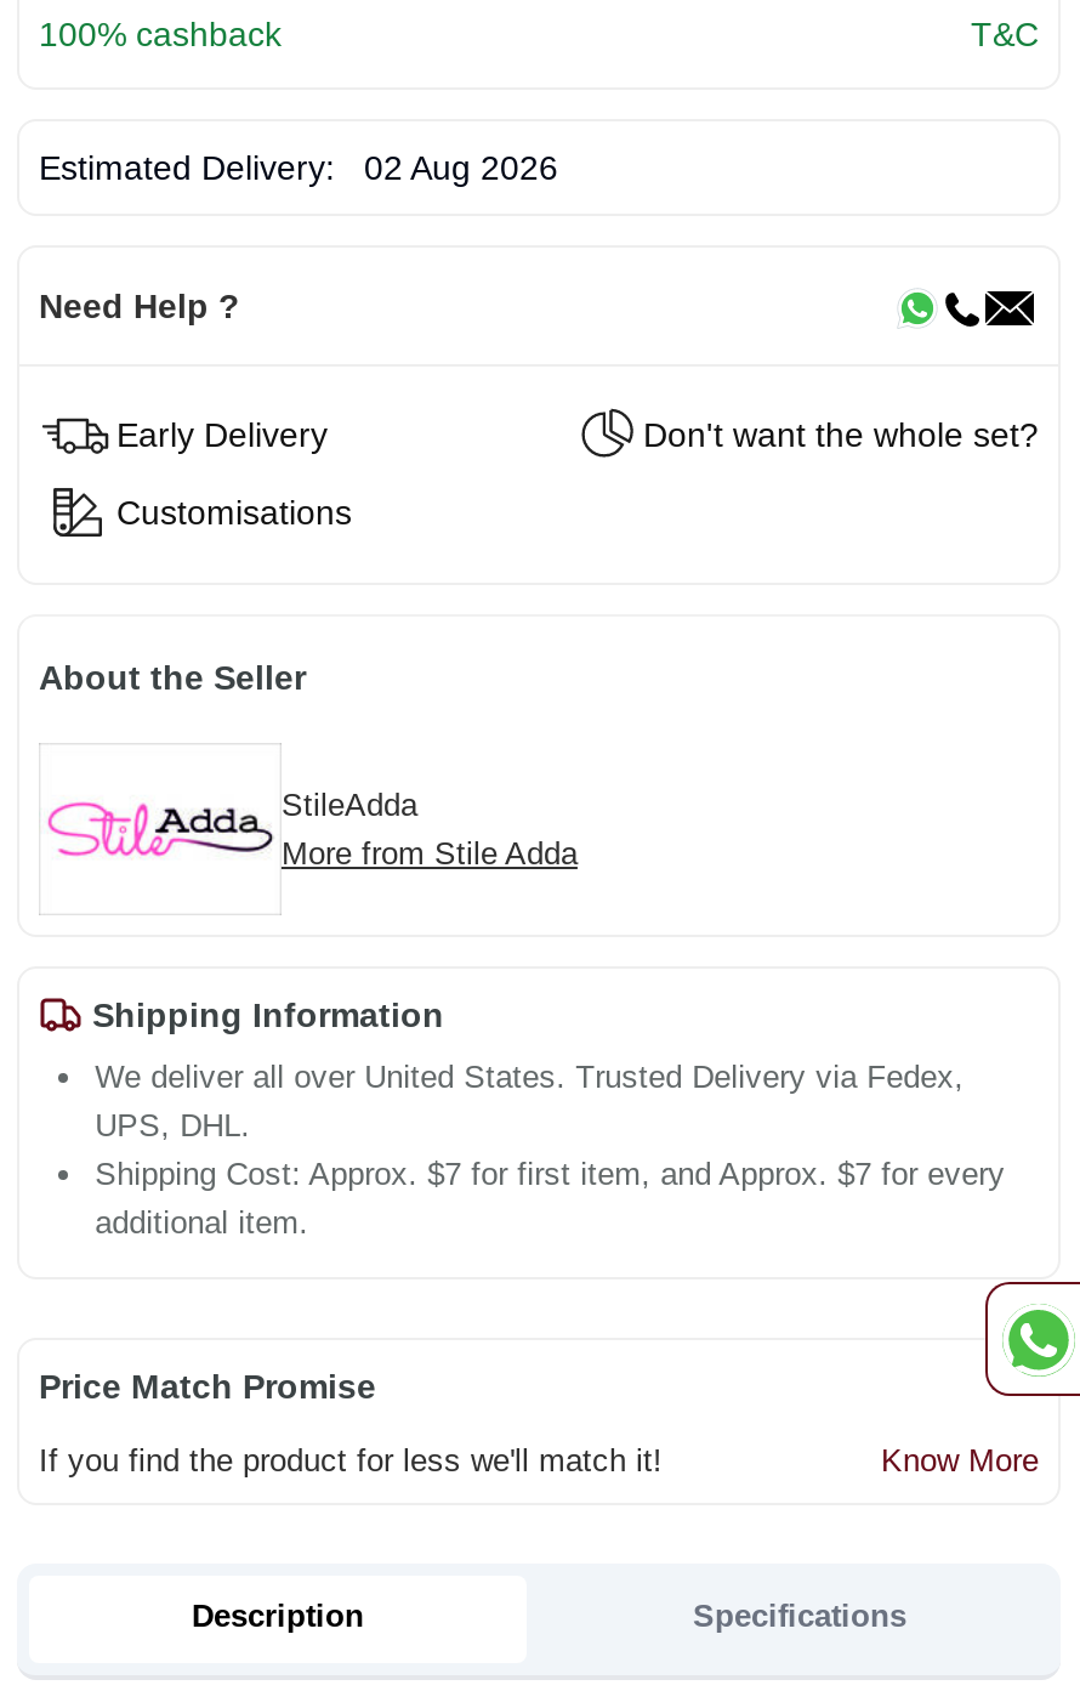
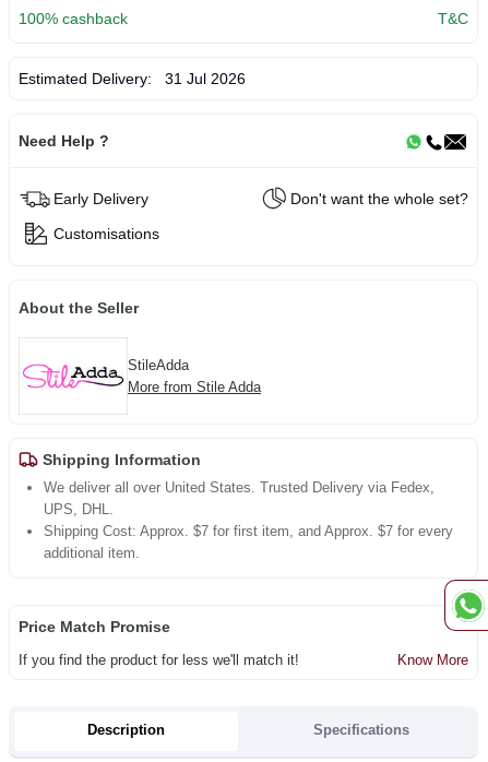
[39,148,558,186] Estimated Delivery: 02 Aug 2026 -> [19,70,246,87] Estimated Delivery: 31 Jul 2026

